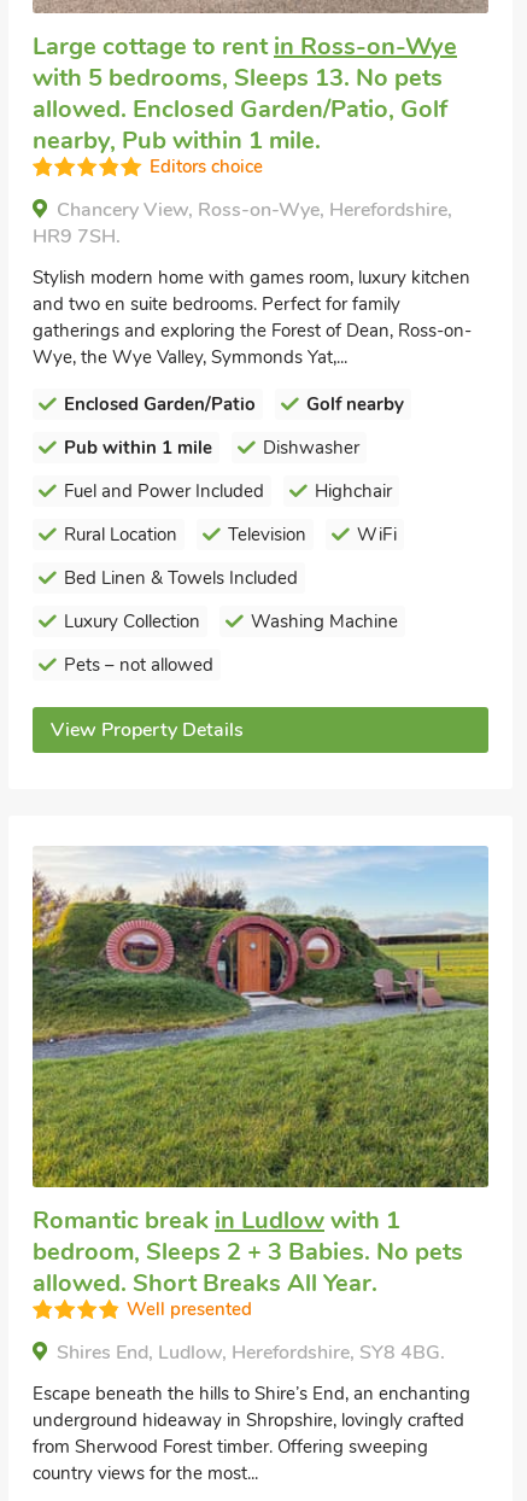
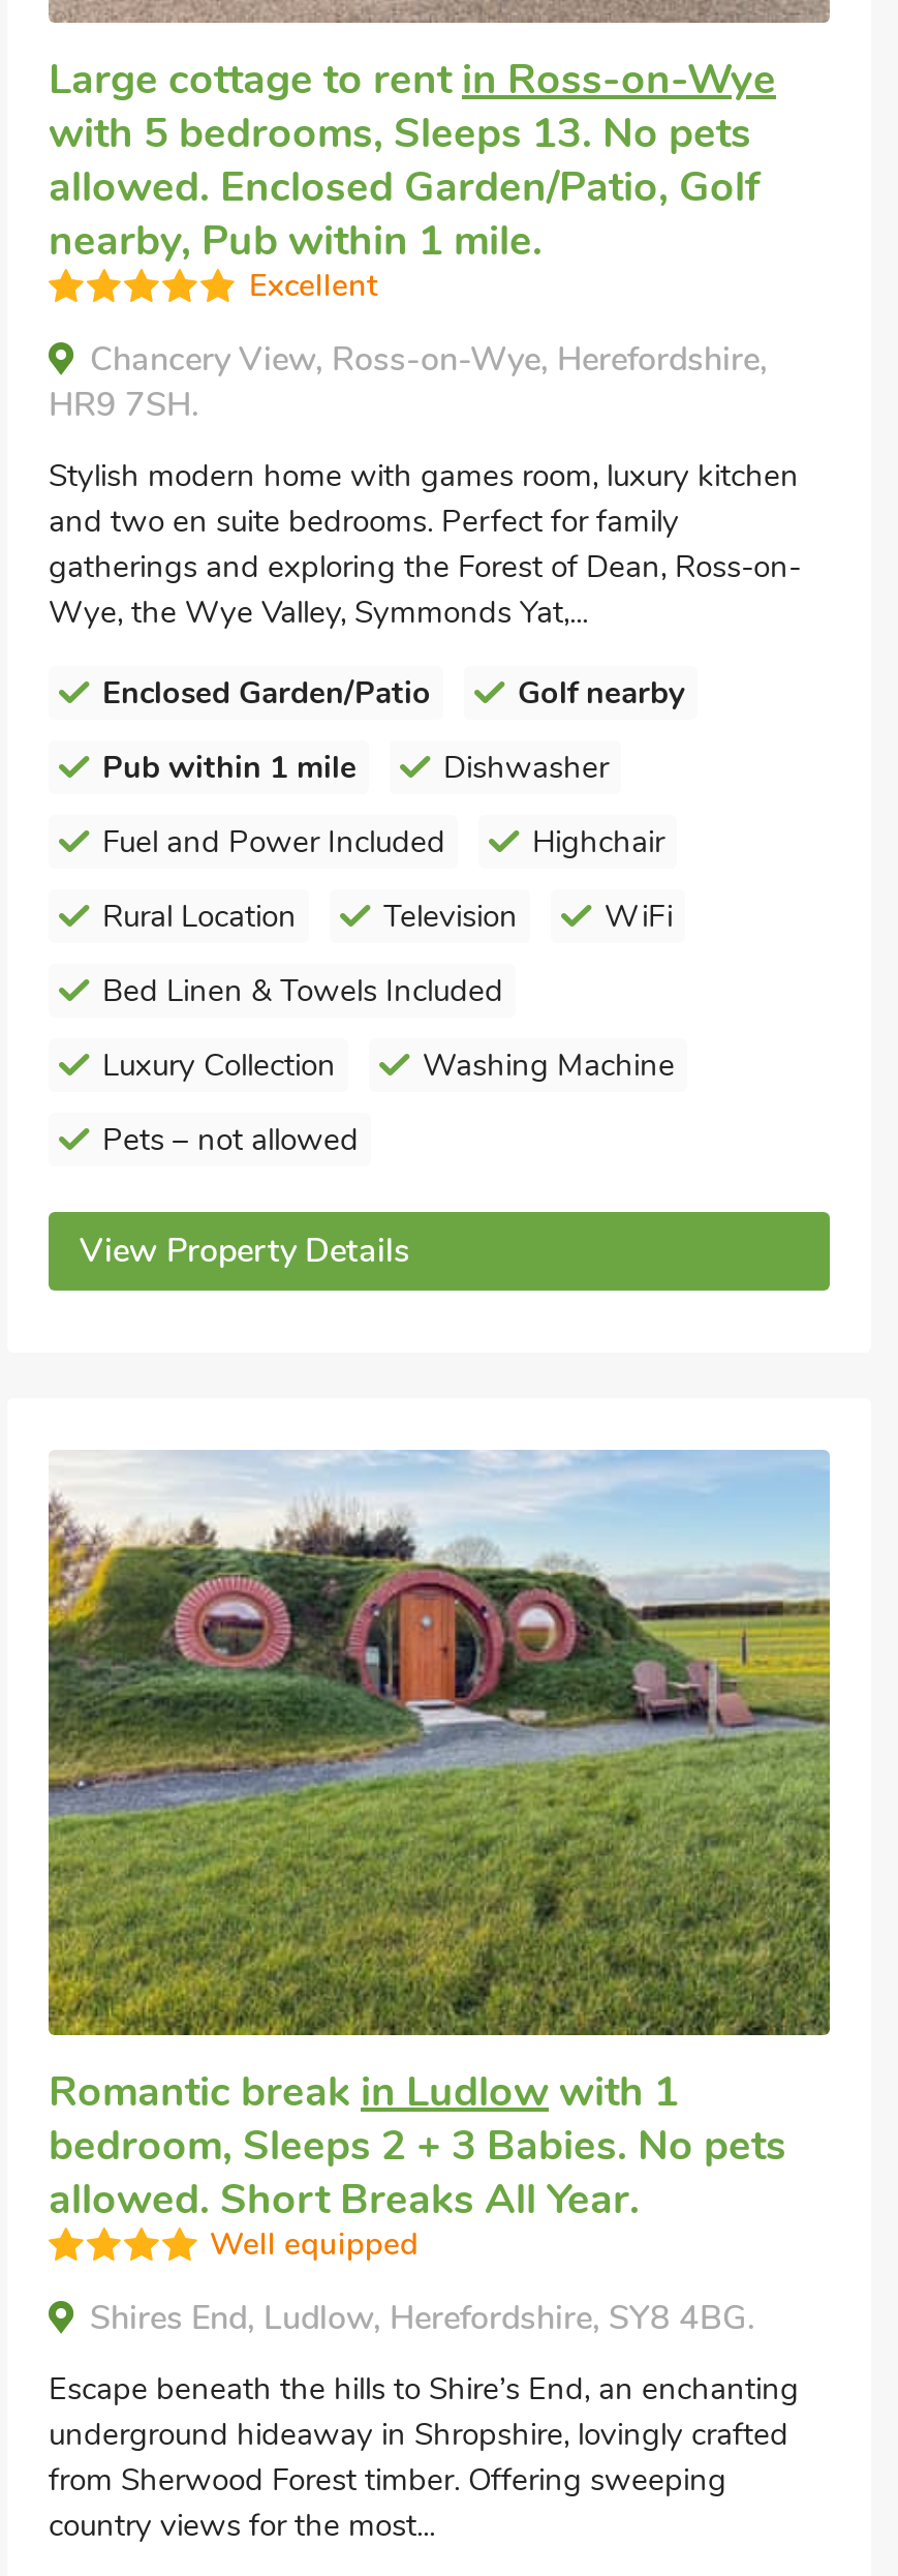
[150,154,263,178] Editors choice -> [249,264,377,305] Excellent
[127,1297,252,1321] Well presented -> [210,2223,419,2265] Well equipped

